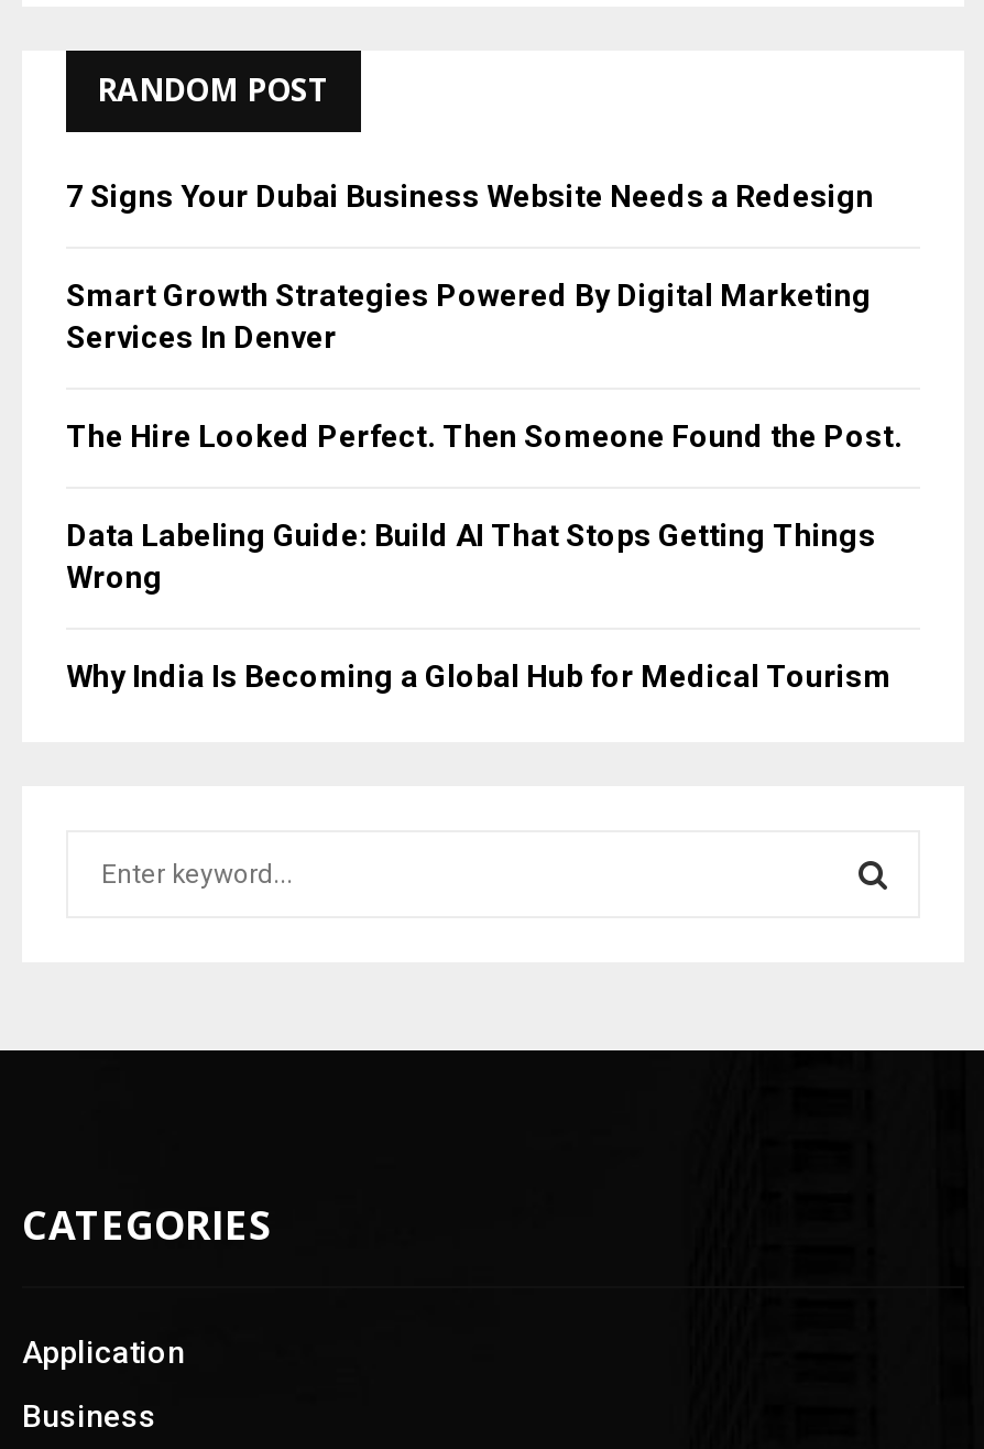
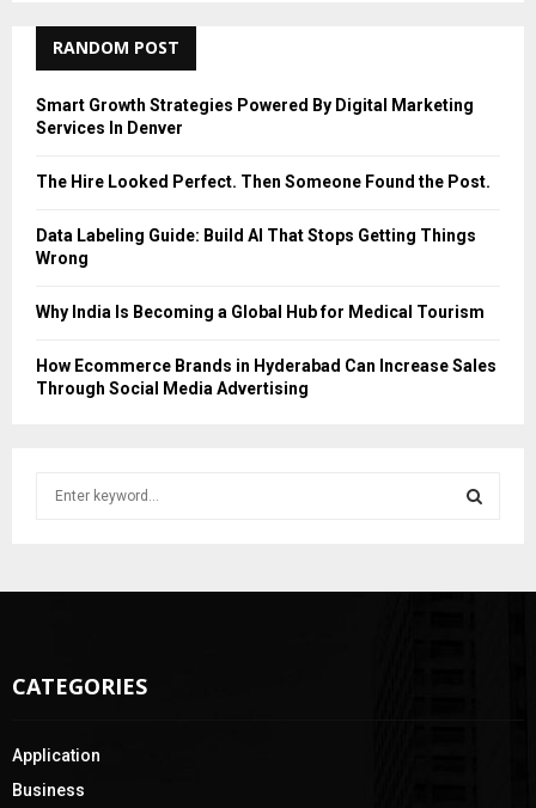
[66,178,874,213] 7 Signs Your Dubai Business Website Needs a Redesign -> none
moved [66,277,903,693] -> [36,95,491,321]: Smart Growth Strategies Powered By Digital Marketing | Services In Denver | The Hire Looked Perfect. Then Someone Found the Post. | Data Labeling Guide: Build AI That Stops Getting Things | Wrong | Why India Is Becoming a Global Hub for Medical Tourism
none -> [36,356,497,398] How Ecommerce Brands in Hyderabad Can Increase Sales | Through Social Media Advertising

